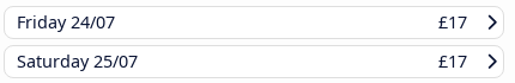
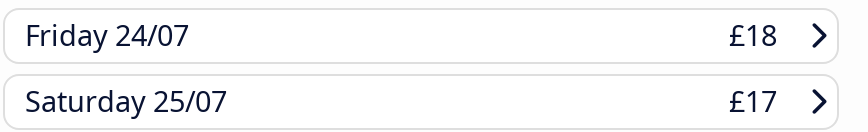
[438,10,467,33] £17 -> [729,17,777,55] £18

